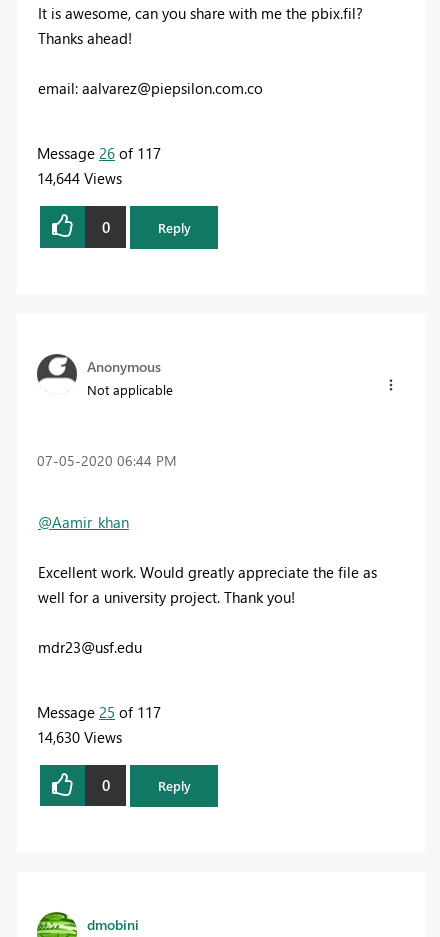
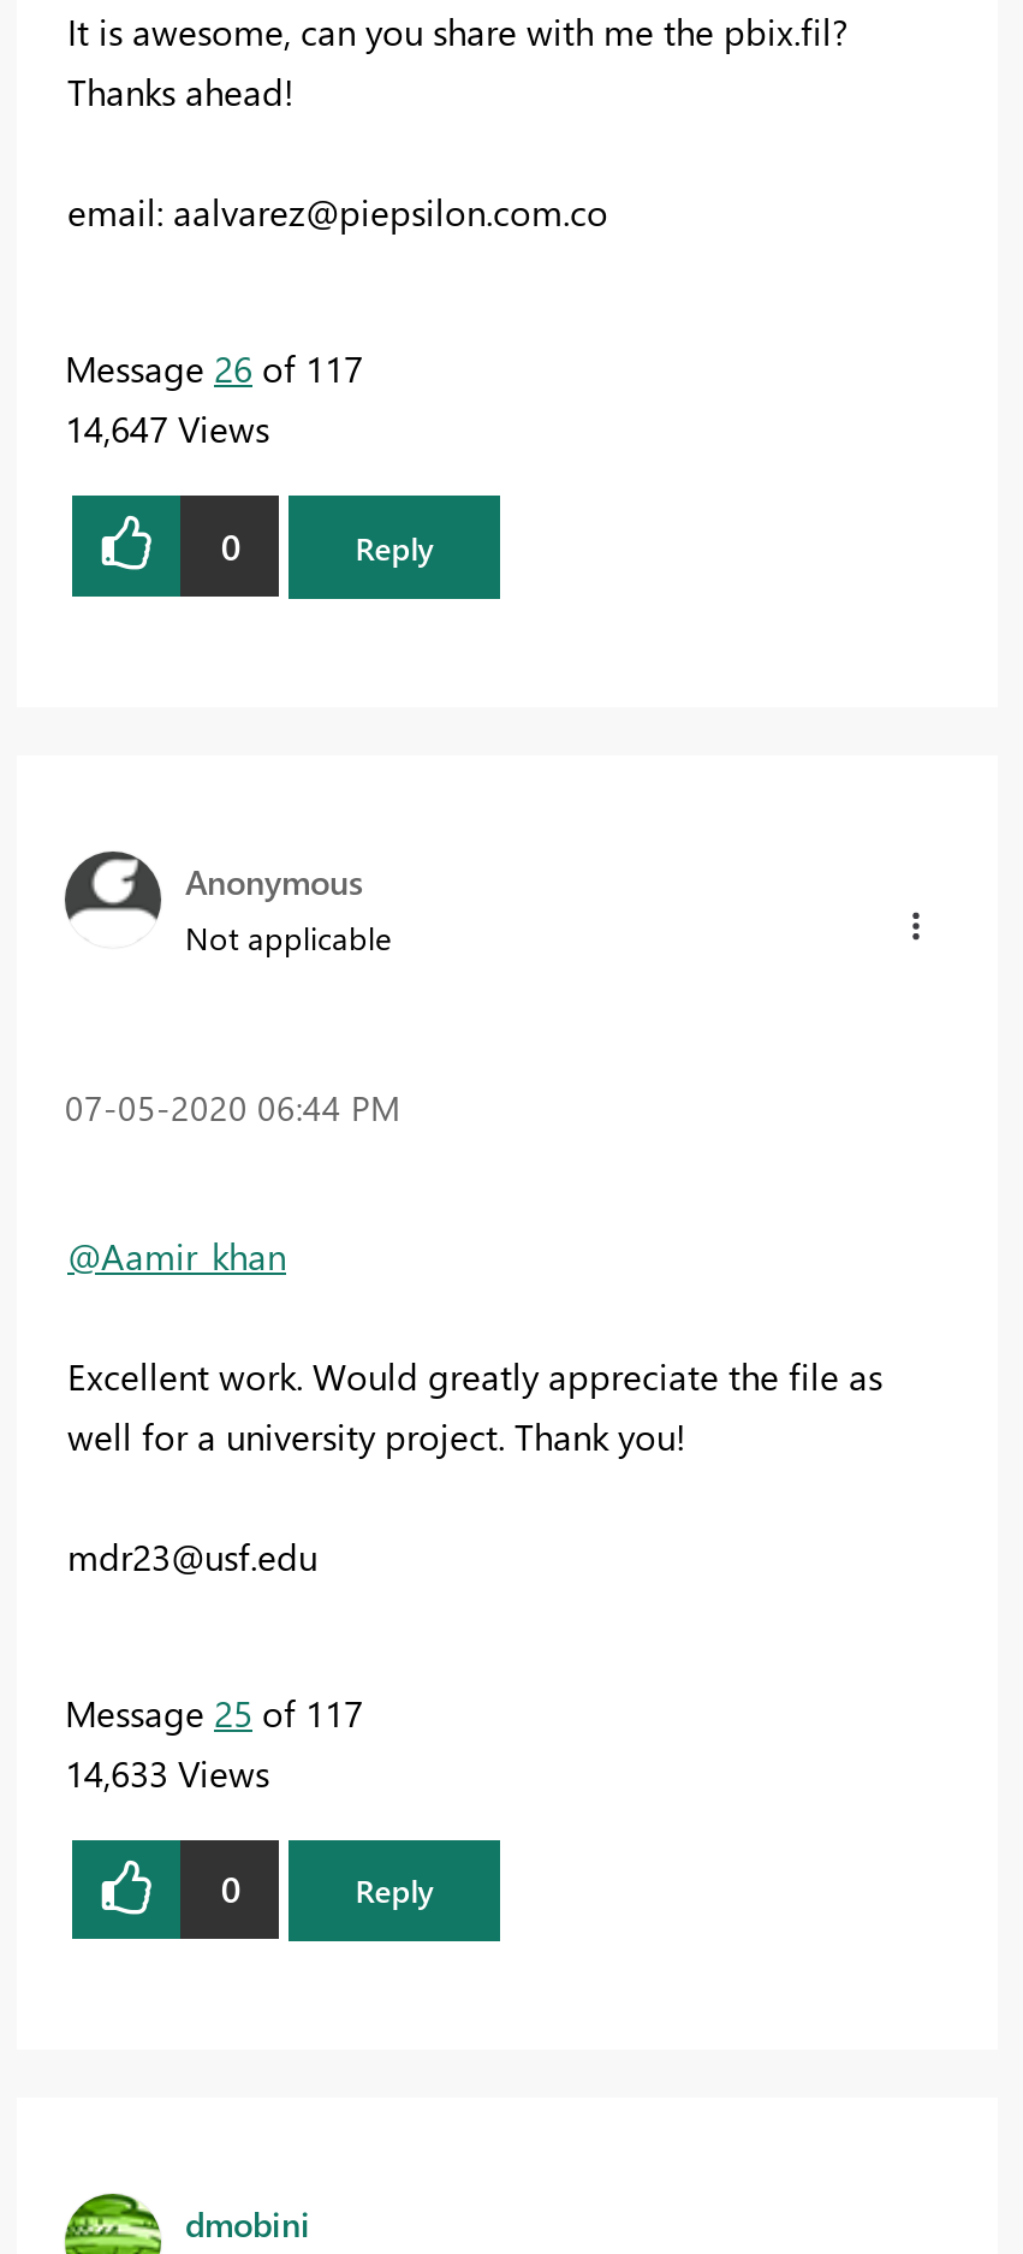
[37,168,122,188] 14,644 Views -> [65,405,269,453] 14,647 Views
[37,727,122,747] 14,630 Views -> [65,1748,269,1796] 14,633 Views

